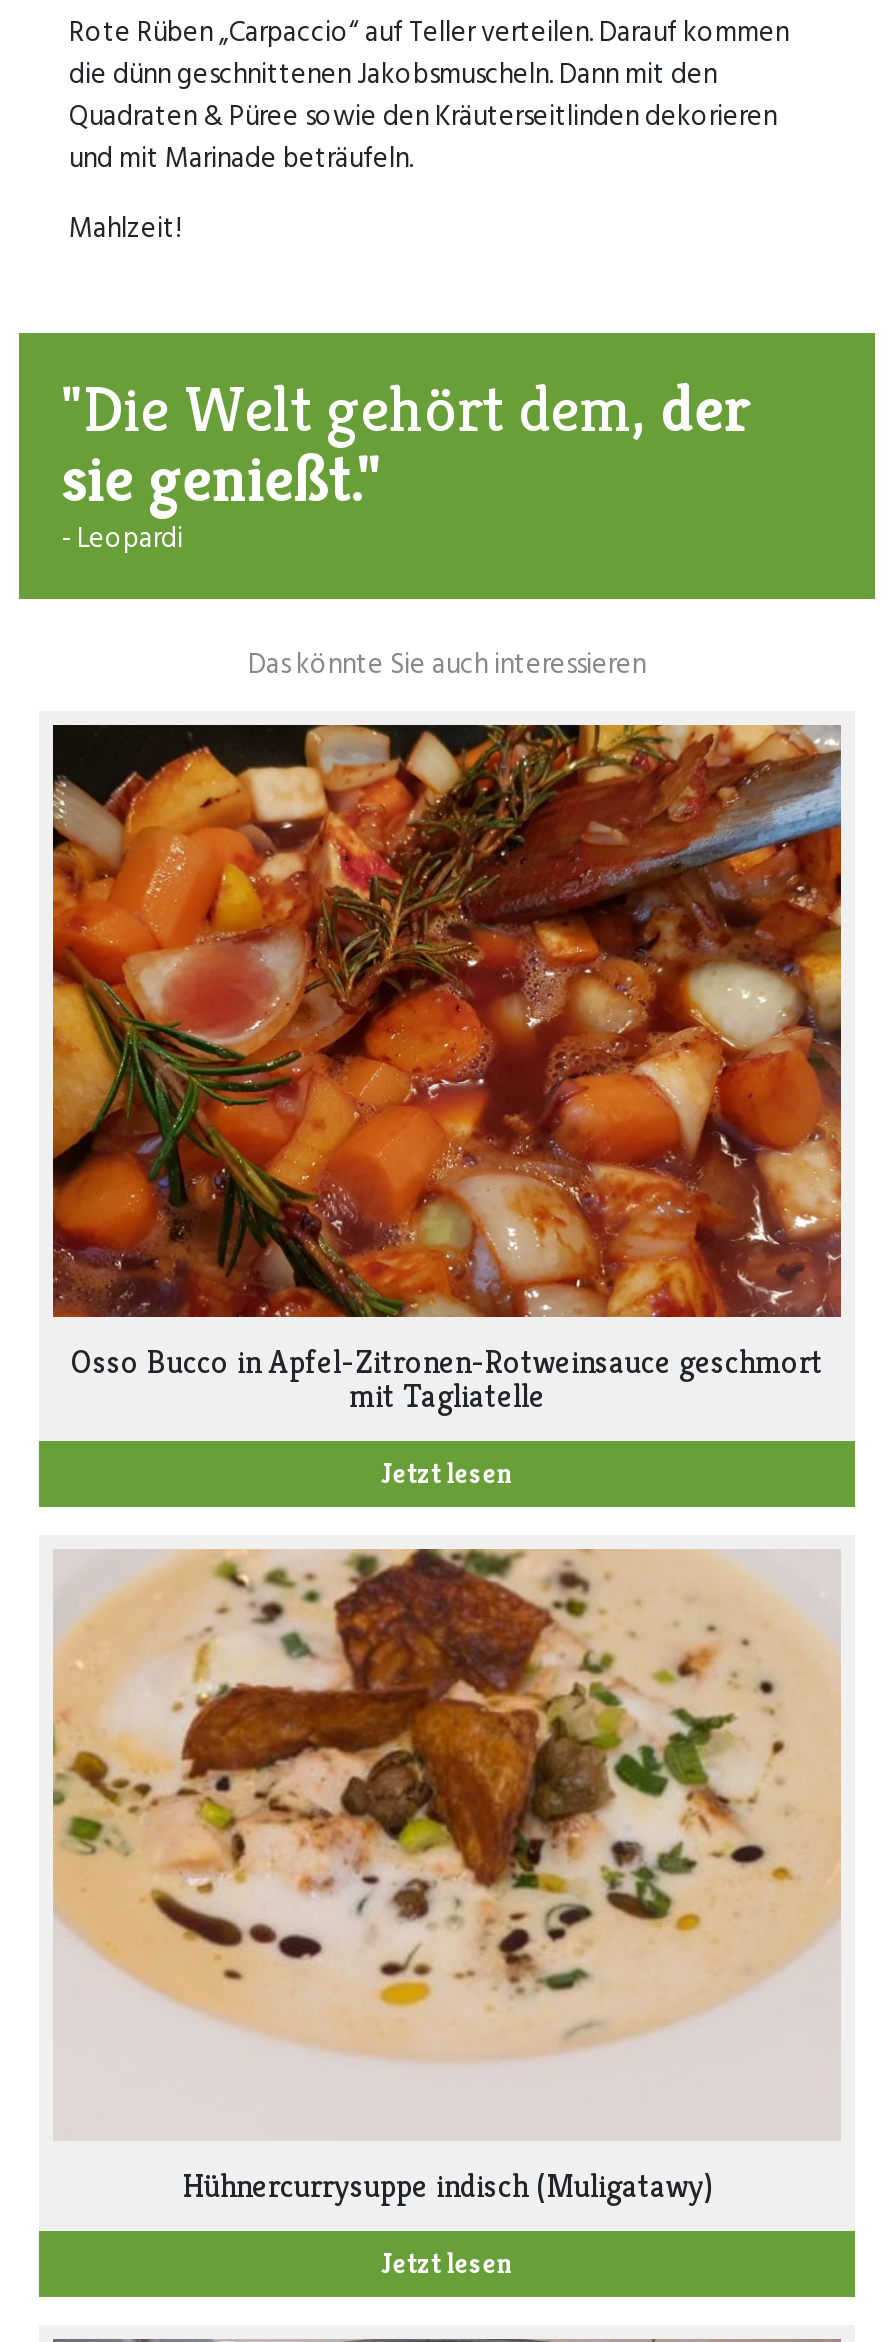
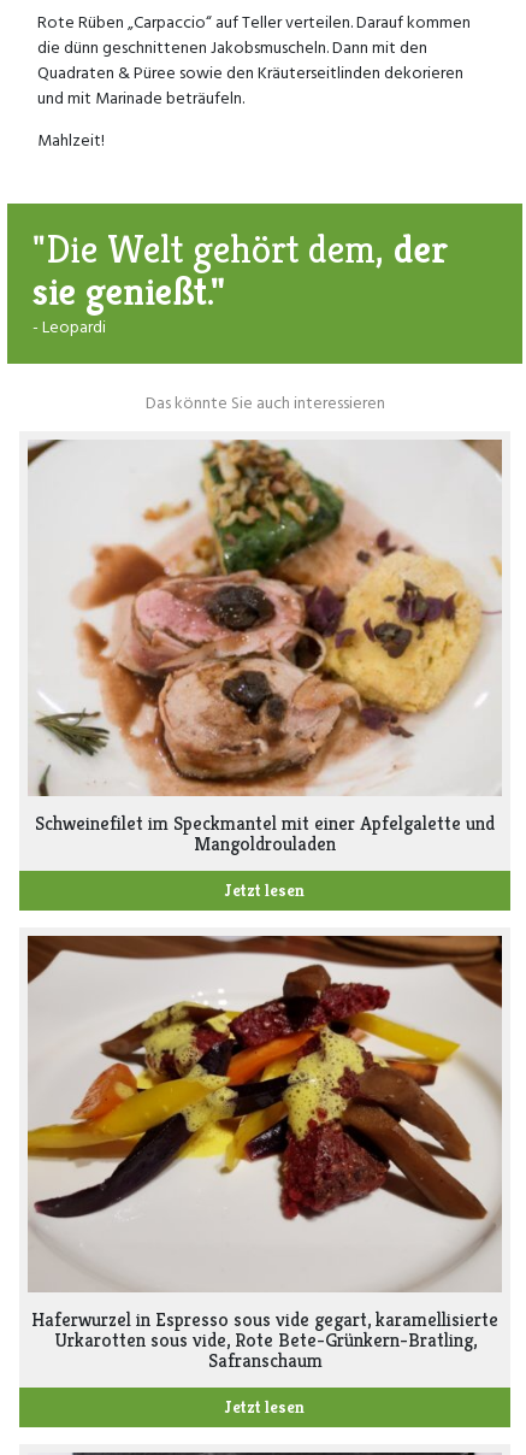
[51,723,843,1416] [image] | Osso Bucco in Apfel-Zitronen-Rotweinsauce geschmort | mit Tagliatelle -> [26,438,502,856] [image] | Schweinefilet im Speckmantel mit einer Apfelgalette und | Mangoldrouladen
[53,1549,841,2059] [image] -> [26,935,503,1291] [image]
[182,2164,712,2206] Hühnercurrysuppe indisch (Muligatawy) -> [31,1307,498,1373] Haferwurzel in Espresso sous vide gegart, karamellisierte | Urkarotten sous vide, Rote Bete-Grünkern-Bratling, | Safranschaum

